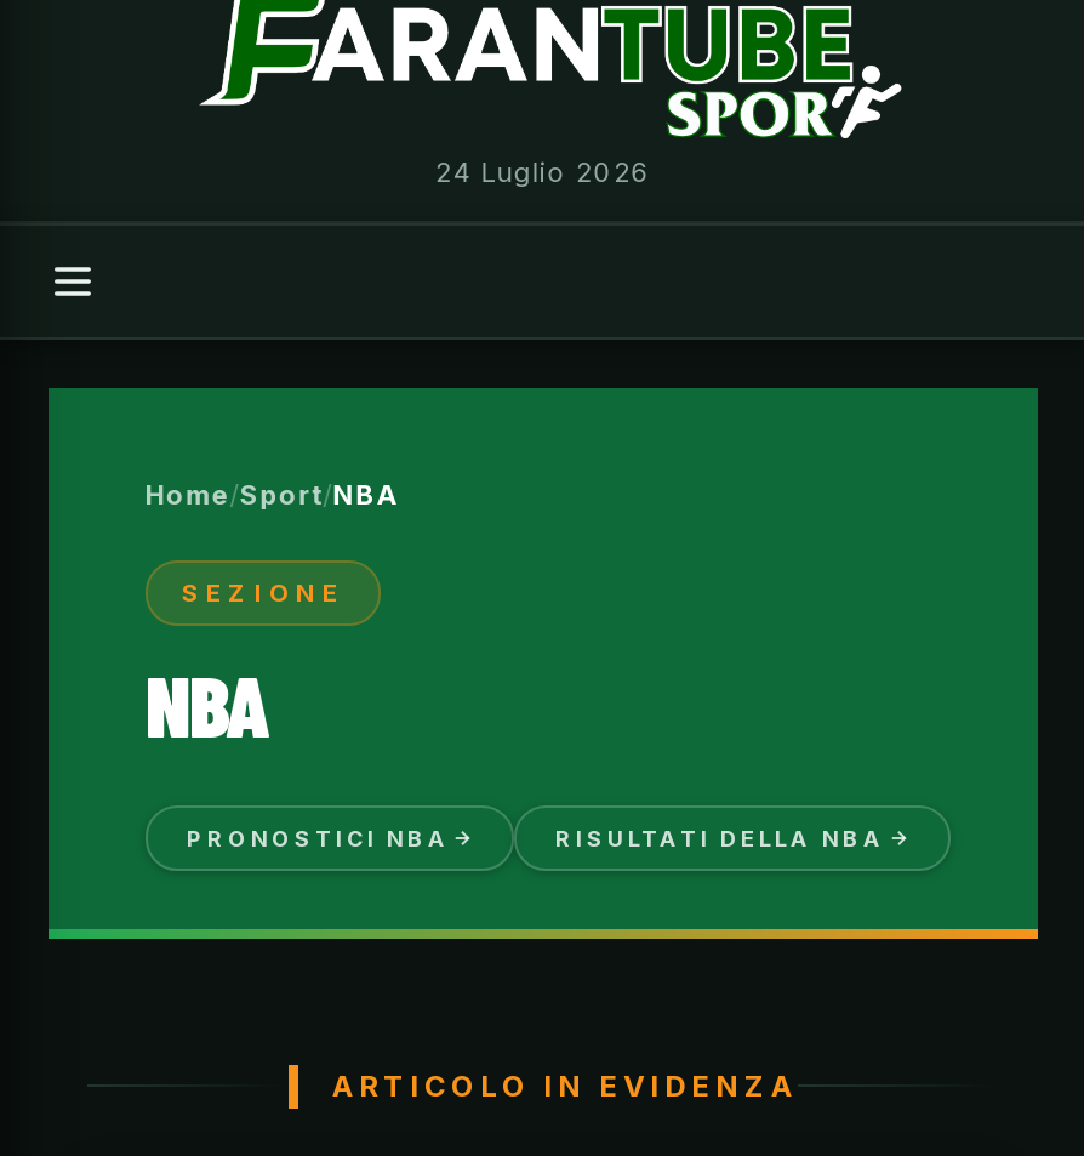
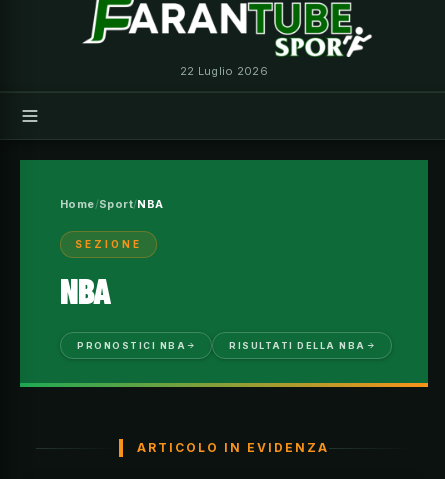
[435,155,651,189] 24 Luglio 2026 -> [180,64,268,78] 22 Luglio 2026

